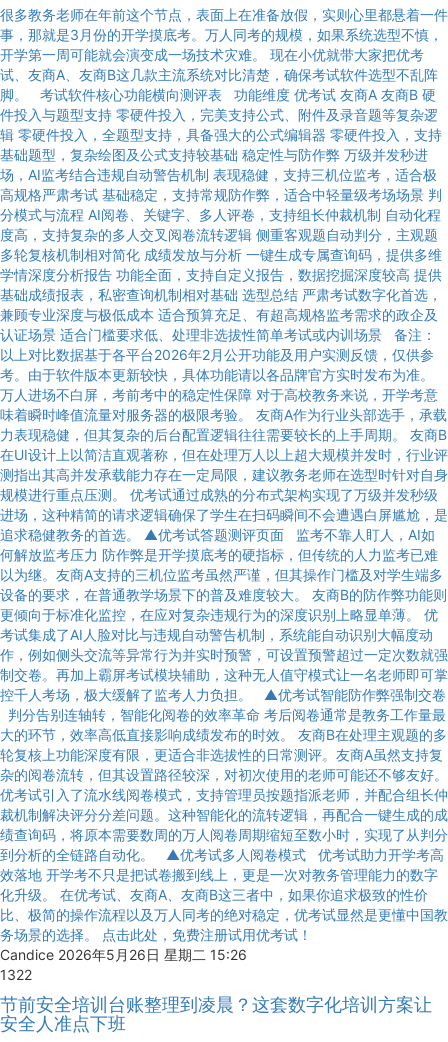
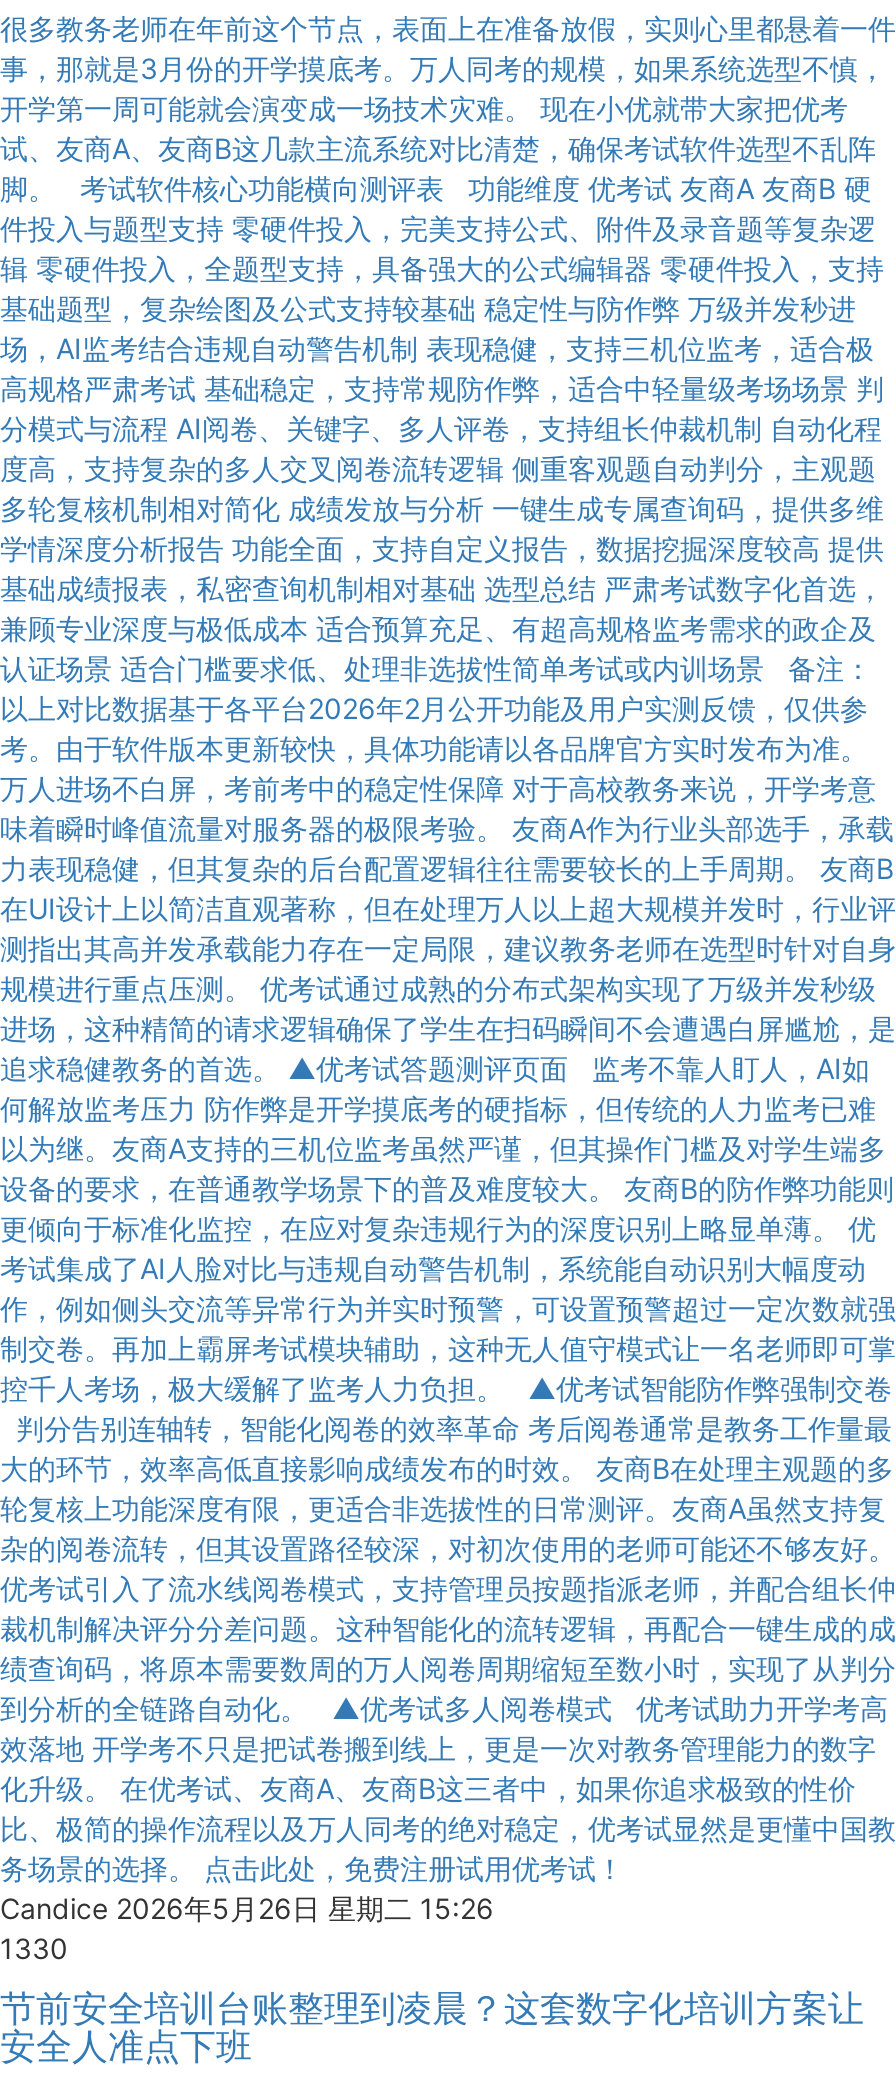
[0,966,32,983] 1322 -> [0,1931,68,1965] 1330

